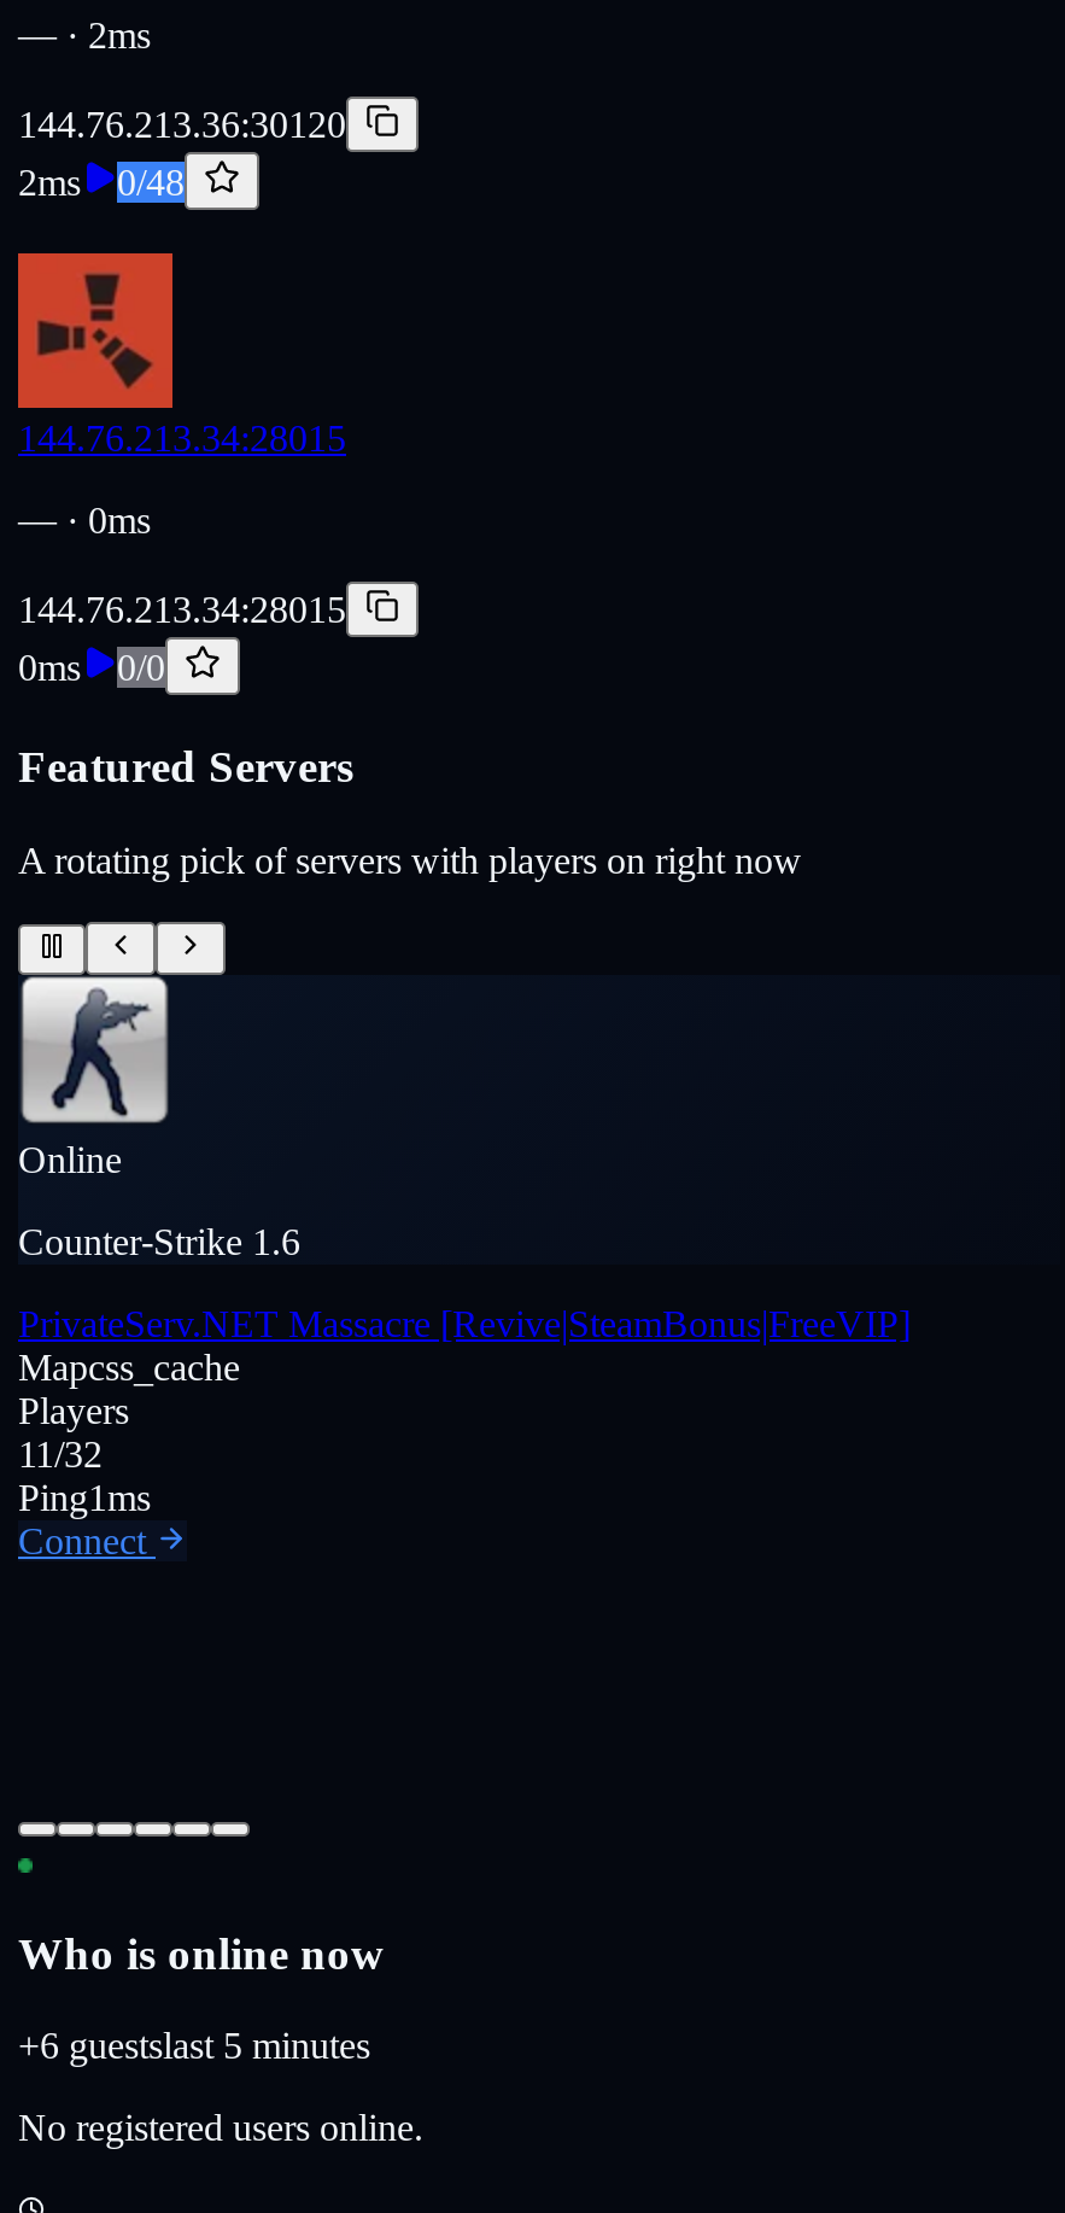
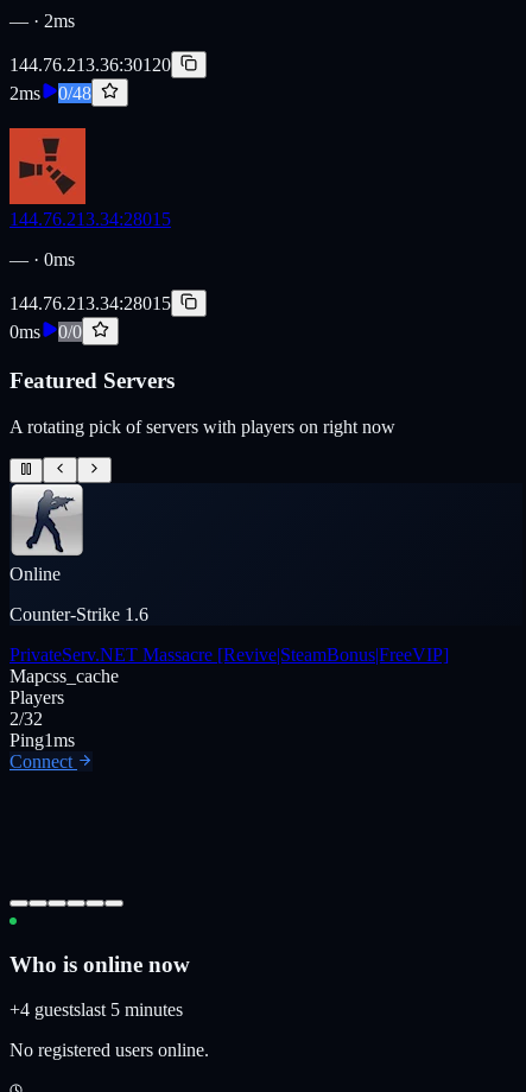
[18,1433,103,1474] 11/32 -> [9,708,43,729] 2/32
[18,2025,370,2067] +6 guestslast 5 minutes -> [9,1000,183,1020] +4 guestslast 5 minutes

